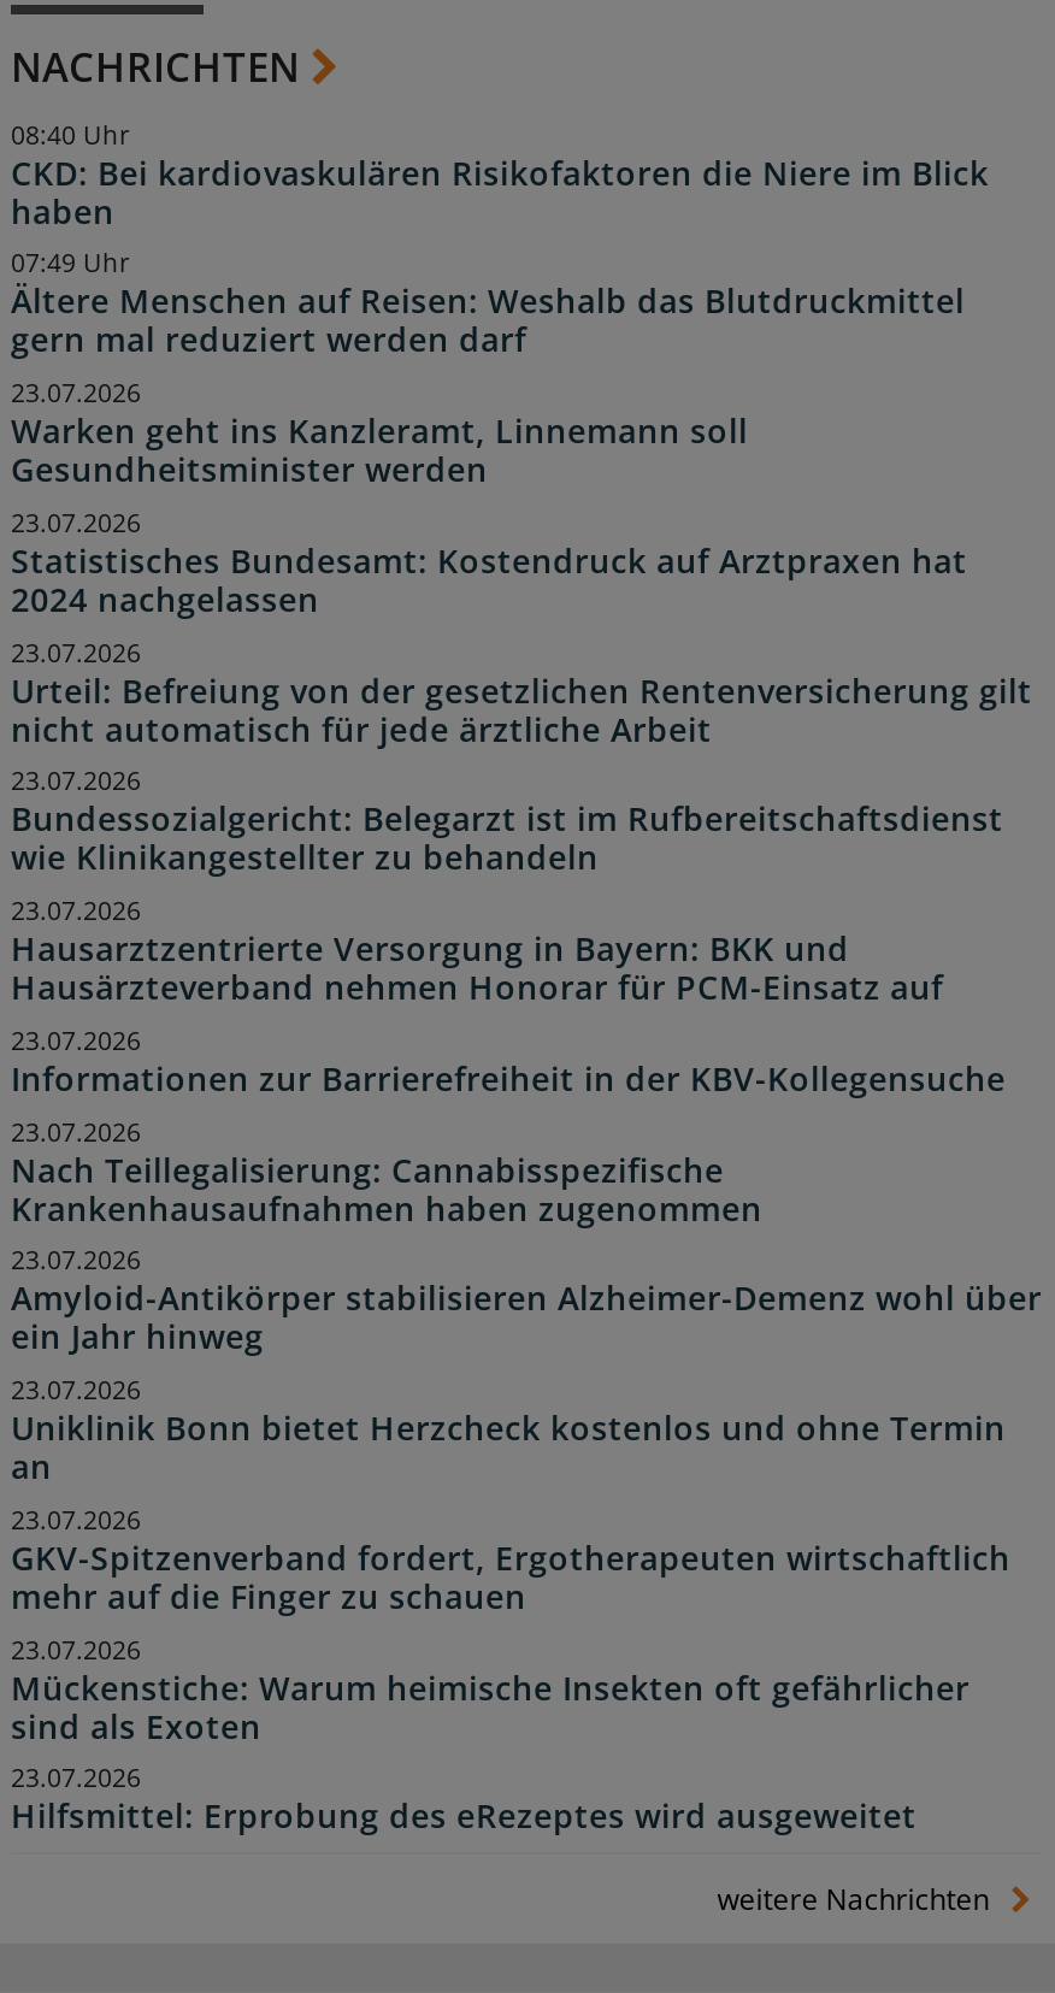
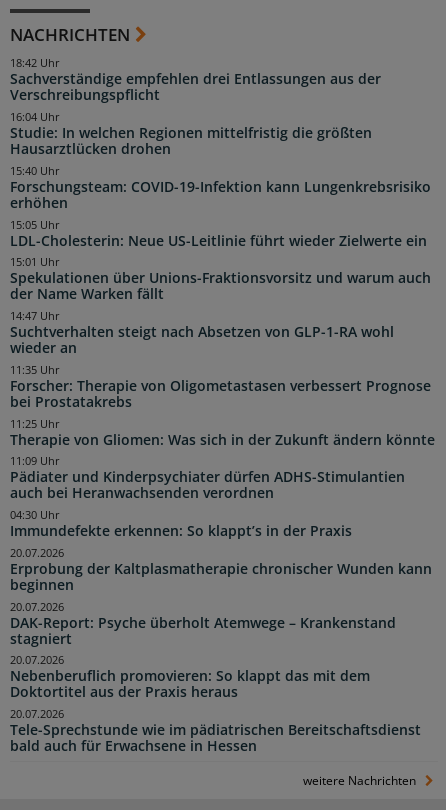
[11,118,131,152] 08:40 Uhr -> [10,56,60,70] 18:42 Uhr
[11,152,989,234] CKD: Bei kardiovaskulären Risikofaktoren die Niere im Blick | haben -> [10,70,381,104] Sachverständige empfehlen drei Entlassungen aus der | Verschreibungspflicht
[11,247,131,281] 07:49 Uhr -> [10,110,60,124] 16:04 Uhr
[11,281,965,363] Ältere Menschen auf Reisen: Weshalb das Blutdruckmittel | gern mal reduziert werden darf -> [10,124,372,158] Studie: In welchen Regionen mittelfristig die größten | Hausarztlücken drohen
[11,377,141,411] 23.07.2026 -> [10,164,60,178] 15:40 Uhr
[11,411,748,493] Warken geht ins Kanzleramt, Linnemann soll | Gesundheitsminister werden -> [10,178,431,212] Forschungsteam: COVID-19-Infektion kann Lungenkrebsrisiko | erhöhen
[11,506,141,540] 23.07.2026 -> [10,218,60,232] 15:05 Uhr
[11,540,967,622] Statistisches Bundesamt: Kostendruck auf Arztpraxen hat | 2024 nachgelassen -> [10,232,427,250] LDL-Cholesterin: Neue US-Leitlinie führt wieder Zielwerte ein
[11,636,141,670] 23.07.2026 -> [10,255,60,269] 15:01 Uhr
[11,670,1032,751] Urteil: Befreiung von der gesetzlichen Rentenversicherung gilt | nicht automatisch für jede ärztliche Arbeit -> [10,269,431,303] Spekulationen über Unions-Fraktionsvorsitz und warum auch | der Name Warken fällt
[11,765,141,799] 23.07.2026 -> [10,309,60,323] 14:47 Uhr
[11,799,1003,881] Bundessozialgericht: Belegarzt ist im Rufbereitschaftsdienst | wie Klinikangestellter zu behandeln -> [10,323,394,357] Suchtverhalten steigt nach Absetzen von GLP-1-RA wohl | wieder an
[11,895,141,928] 23.07.2026 -> [10,363,60,377] 11:35 Uhr
[11,928,943,1010] Hausarztzentrierte Versorgung in Bayern: BKK und | Hausärzteverband nehmen Honorar für PCM-Einsatz auf -> [10,377,431,411] Forscher: Therapie von Oligometastasen verbessert Prognose | bei Prostatakrebs
[11,1024,141,1058] 23.07.2026 -> [10,417,60,431] 11:25 Uhr
[11,1058,1006,1101] Informationen zur Barrierefreiheit in der KBV-Kollegensuche -> [10,431,435,449] Therapie von Gliomen: Was sich in der Zukunft ändern könnte
[11,1115,141,1149] 23.07.2026 -> [10,454,60,468] 11:09 Uhr
[11,1149,762,1231] Nach Teillegalisierung: Cannabisspezifische | Krankenhausaufnahmen haben zugenommen -> [10,468,405,502] Pädiater und Kinderpsychiater dürfen ADHS-Stimulantien | auch bei Heranwachsenden verordnen
[11,1244,141,1278] 23.07.2026 -> [10,508,60,522] 04:30 Uhr
[11,1278,1042,1360] Amyloid-Antikörper stabilisieren Alzheimer-Demenz wohl über | ein Jahr hinweg -> [10,522,352,540] Immundefekte erkennen: So klappt’s in der Praxis
[11,1374,141,1408] 23.07.2026 -> [10,546,64,560] 20.07.2026
[11,1408,1006,1490] Uniklinik Bonn bietet Herzcheck kostenlos und ohne Termin | an -> [10,560,432,594] Erprobung der Kaltplasmatherapie chronischer Wunden kann | beginnen
[11,1503,141,1537] 23.07.2026 -> [10,600,64,614] 20.07.2026
[11,1537,1010,1619] GKV-Spitzenverband fordert, Ergotherapeuten wirtschaftlich | mehr auf die Finger zu schauen -> [10,614,396,648] DAK-Report: Psyche überholt Atemwege – Krankenstand | stagniert
[11,1633,141,1667] 23.07.2026 -> [10,653,64,667] 20.07.2026
[11,1667,969,1749] Mückenstiche: Warum heimische Insekten oft gefährlicher | sind als Exoten -> [10,667,370,701] Nebenberuflich promovieren: So klappt das mit dem | Doktortitel aus der Praxis heraus
[11,1762,141,1796] 23.07.2026 -> [10,707,64,721] 20.07.2026
[11,1796,917,1839] Hilfsmittel: Erprobung des eRezeptes wird ausgeweitet -> [10,721,421,755] Tele-Sprechstunde wie im pädiatrischen Bereitschaftsdienst | bald auch für Erwachsene in Hessen

